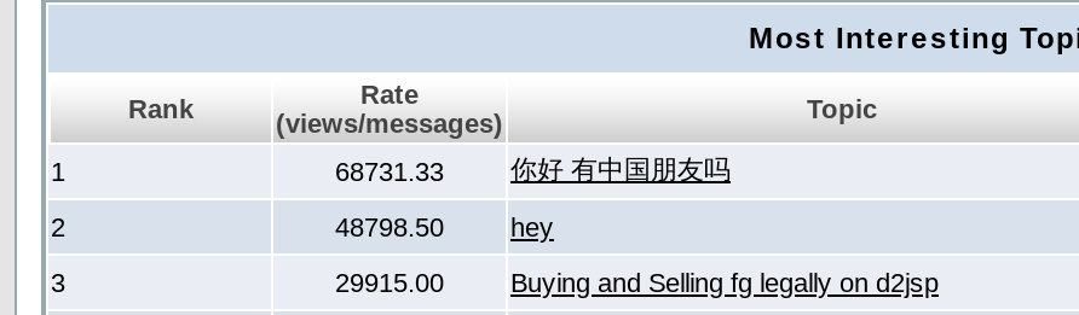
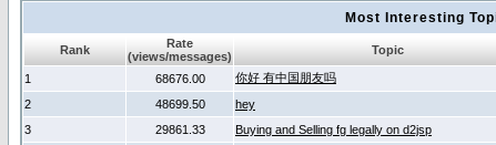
[335,157,444,186] 68731.33 -> [155,72,205,85] 68676.00
[335,212,444,241] 48798.50 -> [155,97,205,111] 48699.50
[335,268,444,297] 29915.00 -> [155,123,205,136] 29861.33

